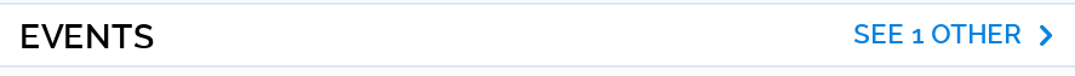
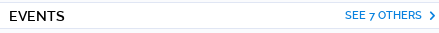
[853,20,1028,51] SEE 1 OTHER -> [345,9,425,22] SEE 7 OTHERS

